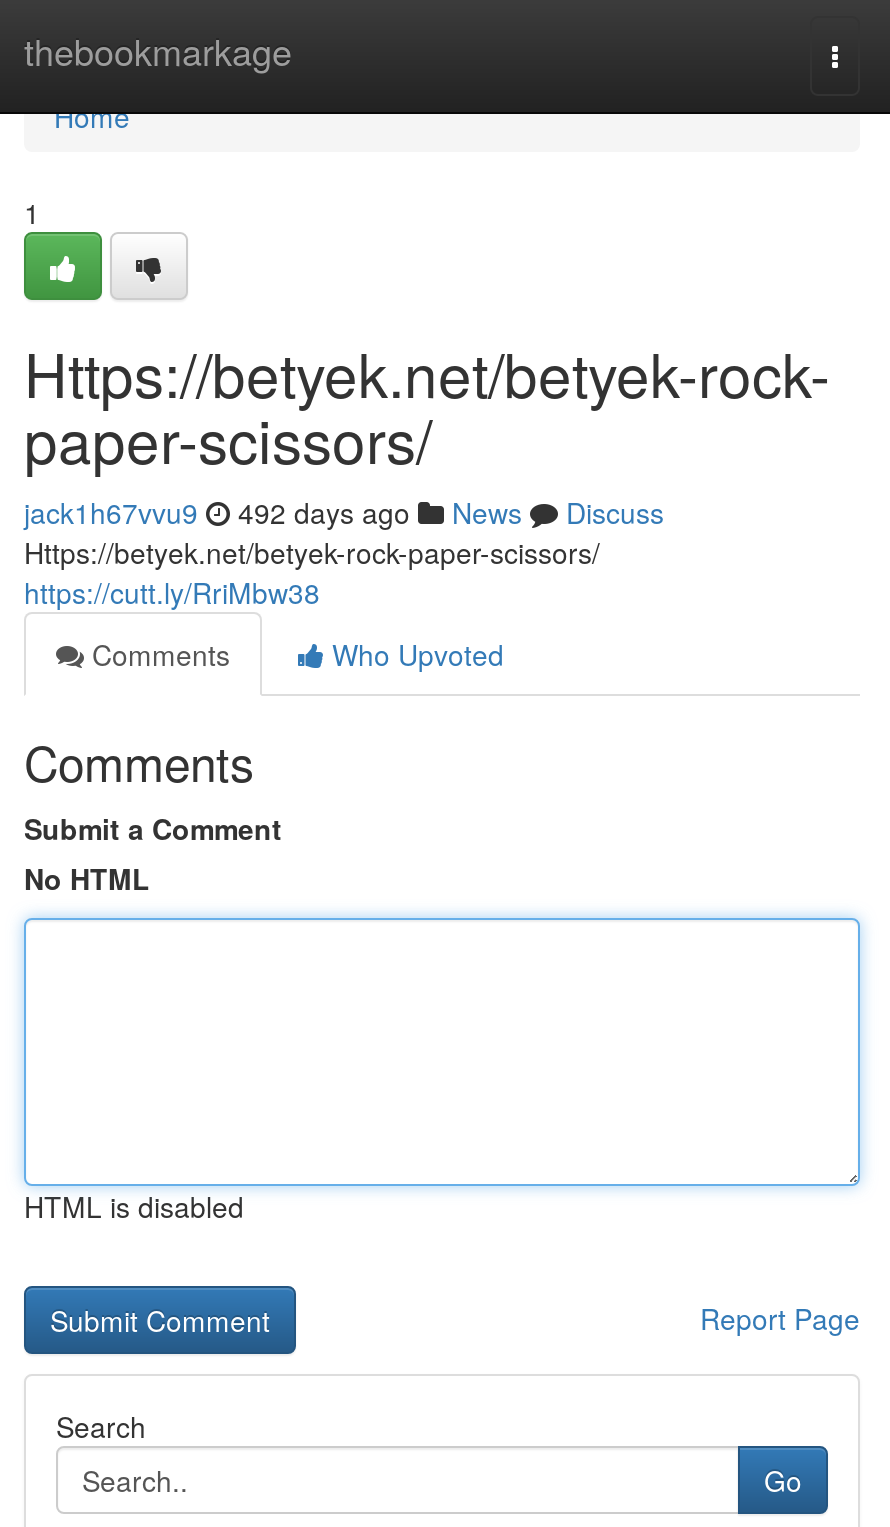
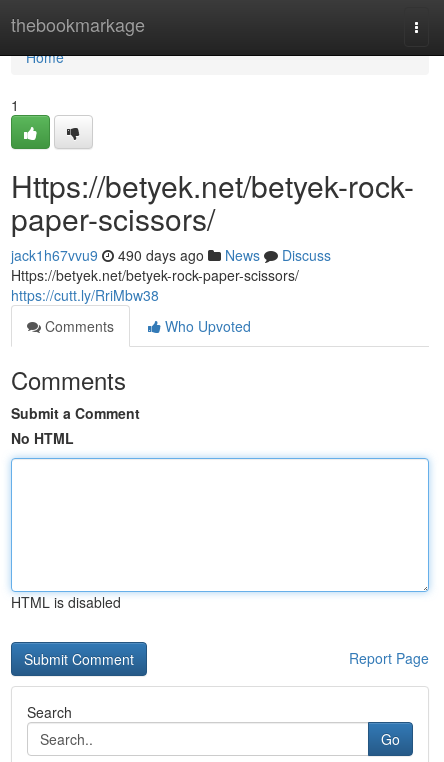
[24,492,664,532] jack1h67vvu9 492 days ago News Discuss -> [11,245,331,265] jack1h67vvu9 490 days ago News Discuss

